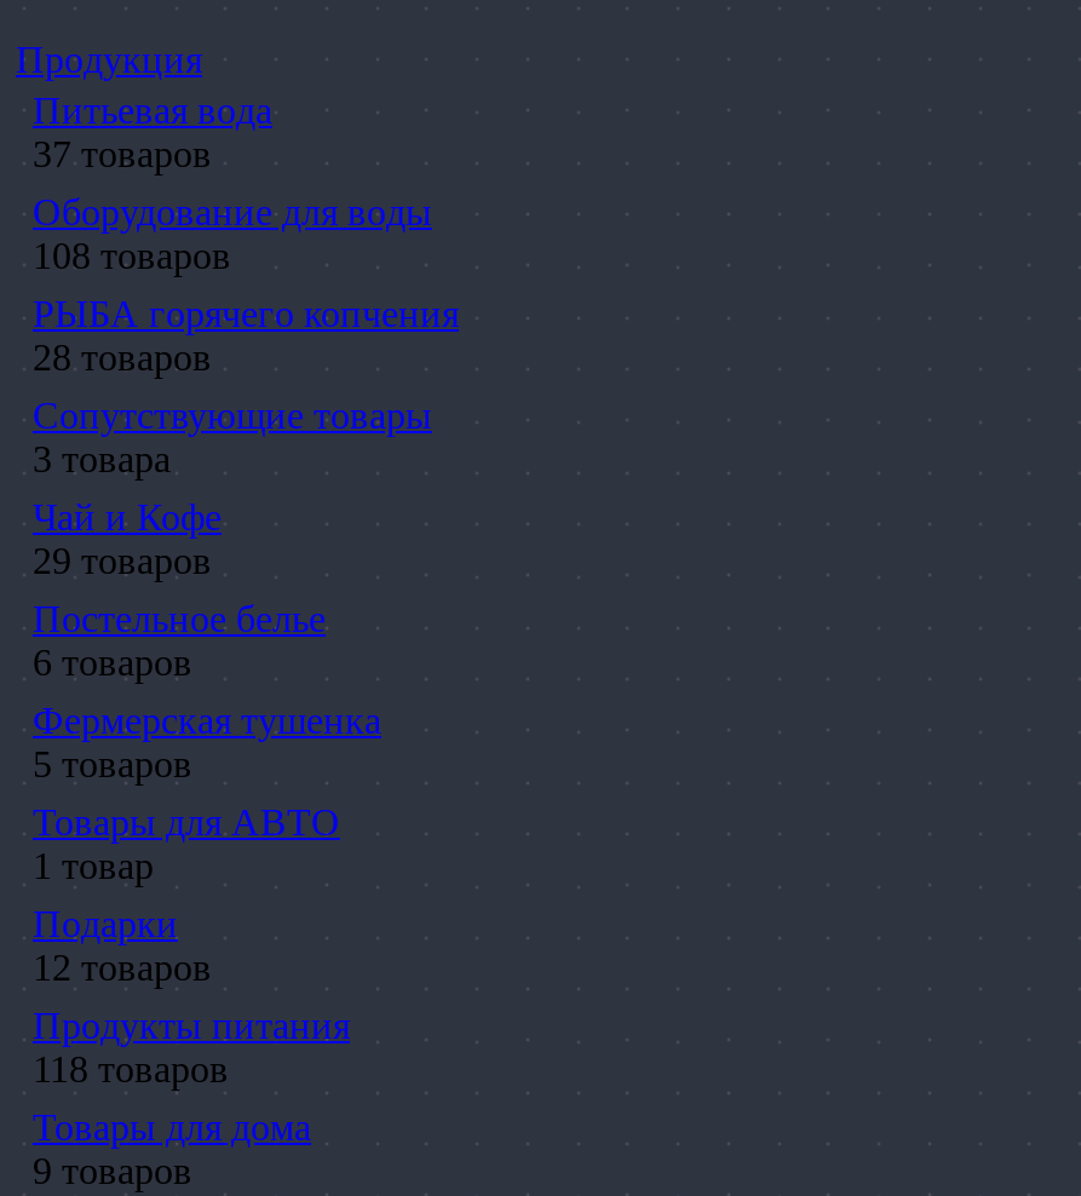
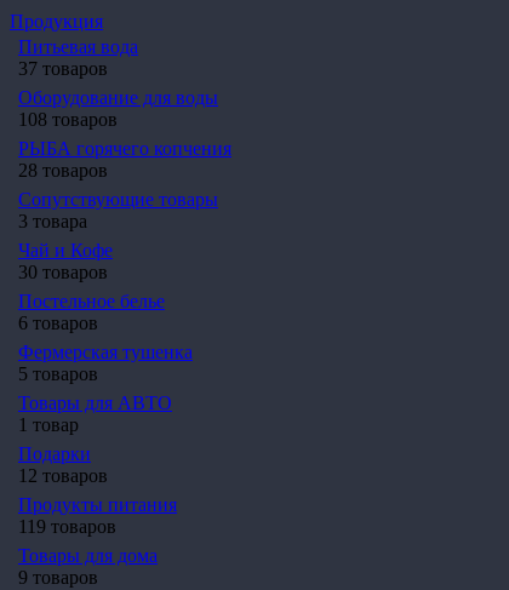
[33,540,212,581] 29 товаров -> [18,262,108,282] 30 товаров
[33,1048,229,1089] 118 товаров -> [18,516,116,537] 119 товаров

